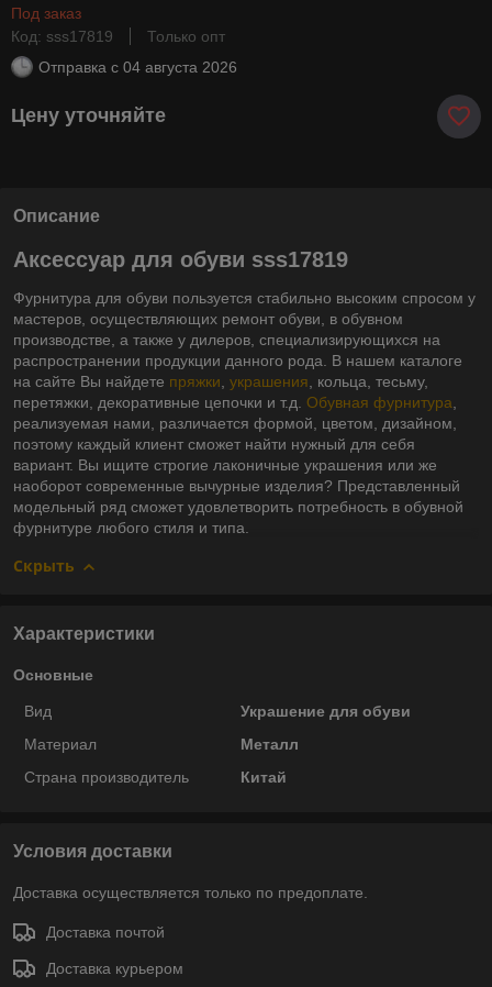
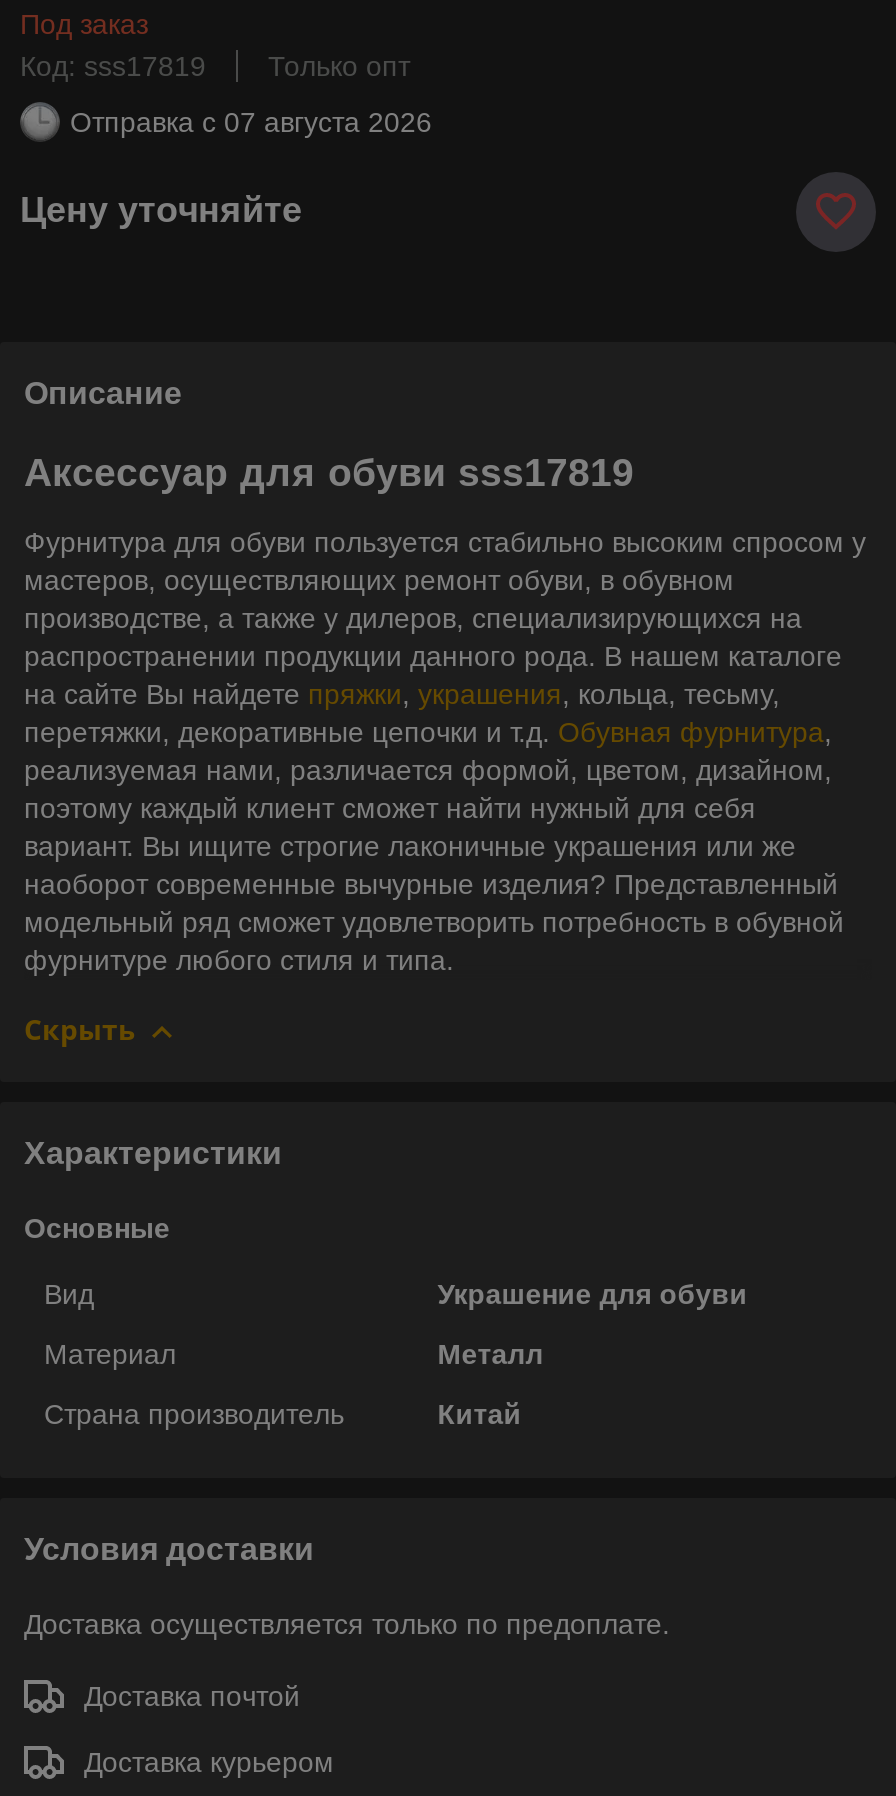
[38,58,237,76] Отправка с 04 августа 2026 -> [70,106,432,138] Отправка с 07 августа 2026

